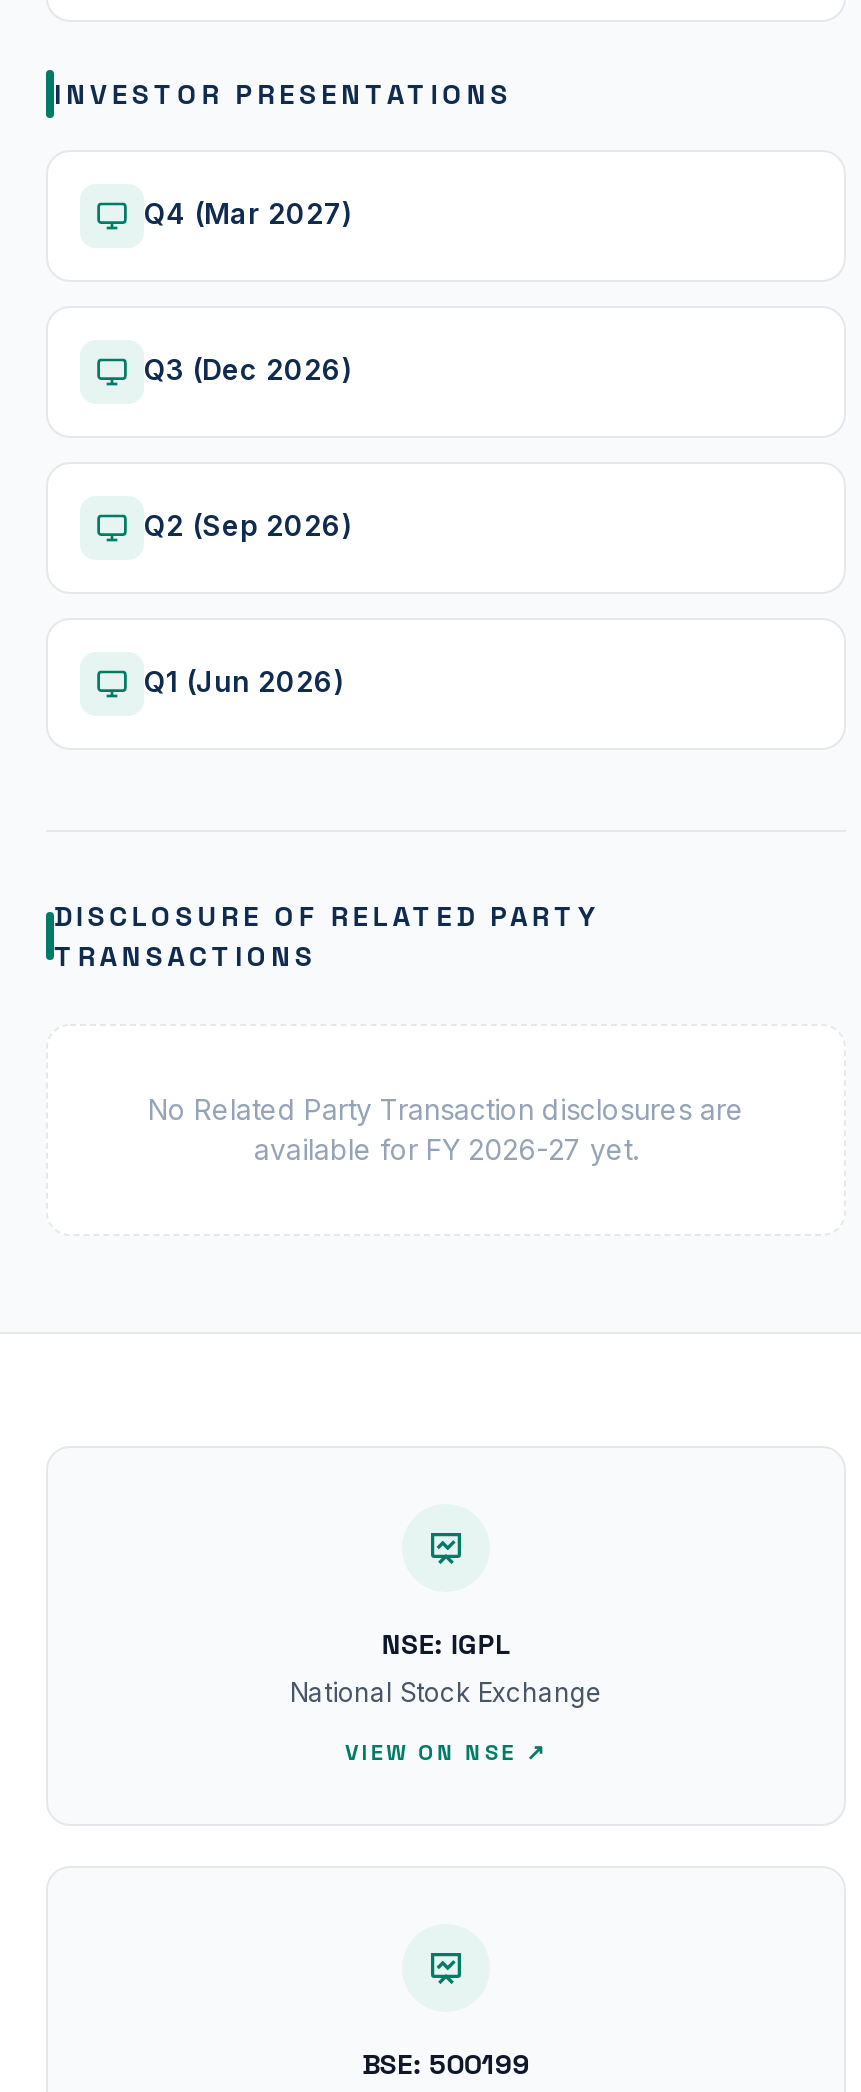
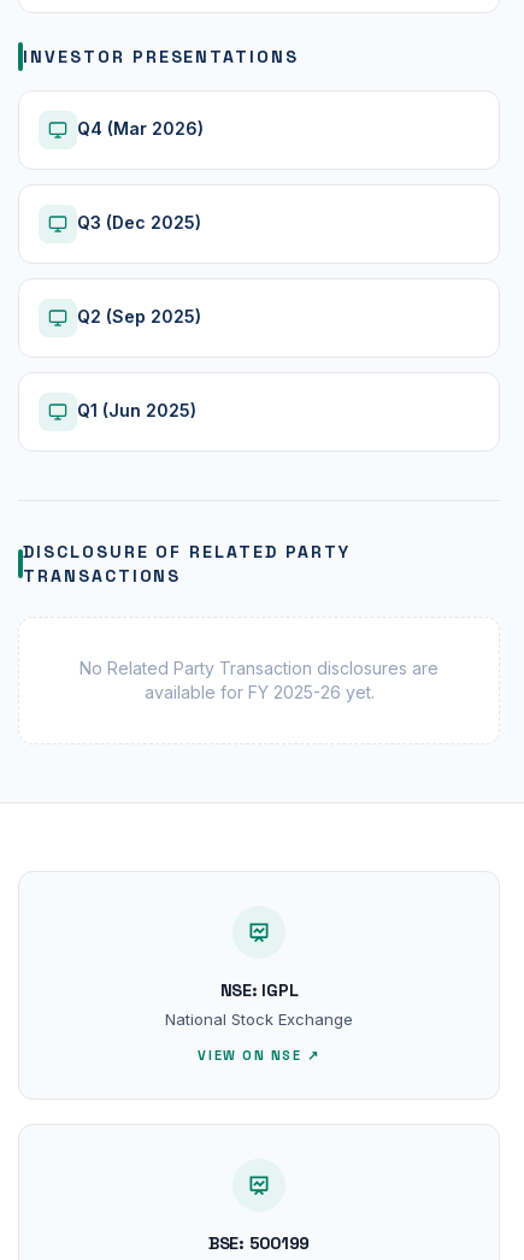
[144,196,352,230] Q4 (Mar 2027) -> [77,118,204,139] Q4 (Mar 2026)
[144,352,352,386] Q3 (Dec 2026) -> [77,212,201,232] Q3 (Dec 2025)
[144,508,352,542] Q2 (Sep 2026) -> [77,306,201,326] Q2 (Sep 2025)
[144,664,344,698] Q1 (Jun 2026) -> [77,400,196,420] Q1 (Jun 2025)
[254,1132,638,1166] available for FY 2026-27 yet. -> [144,682,374,702] available for FY 2025-26 yet.

